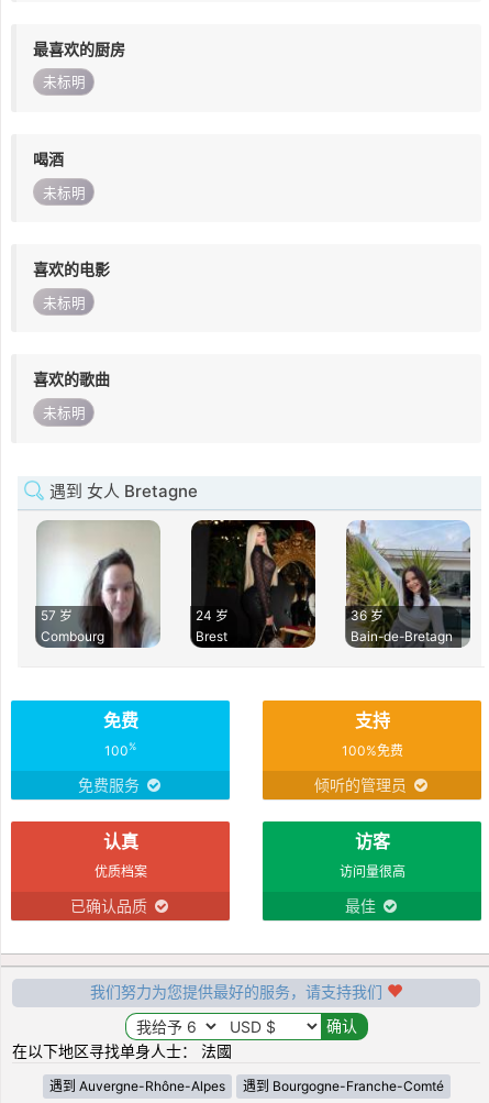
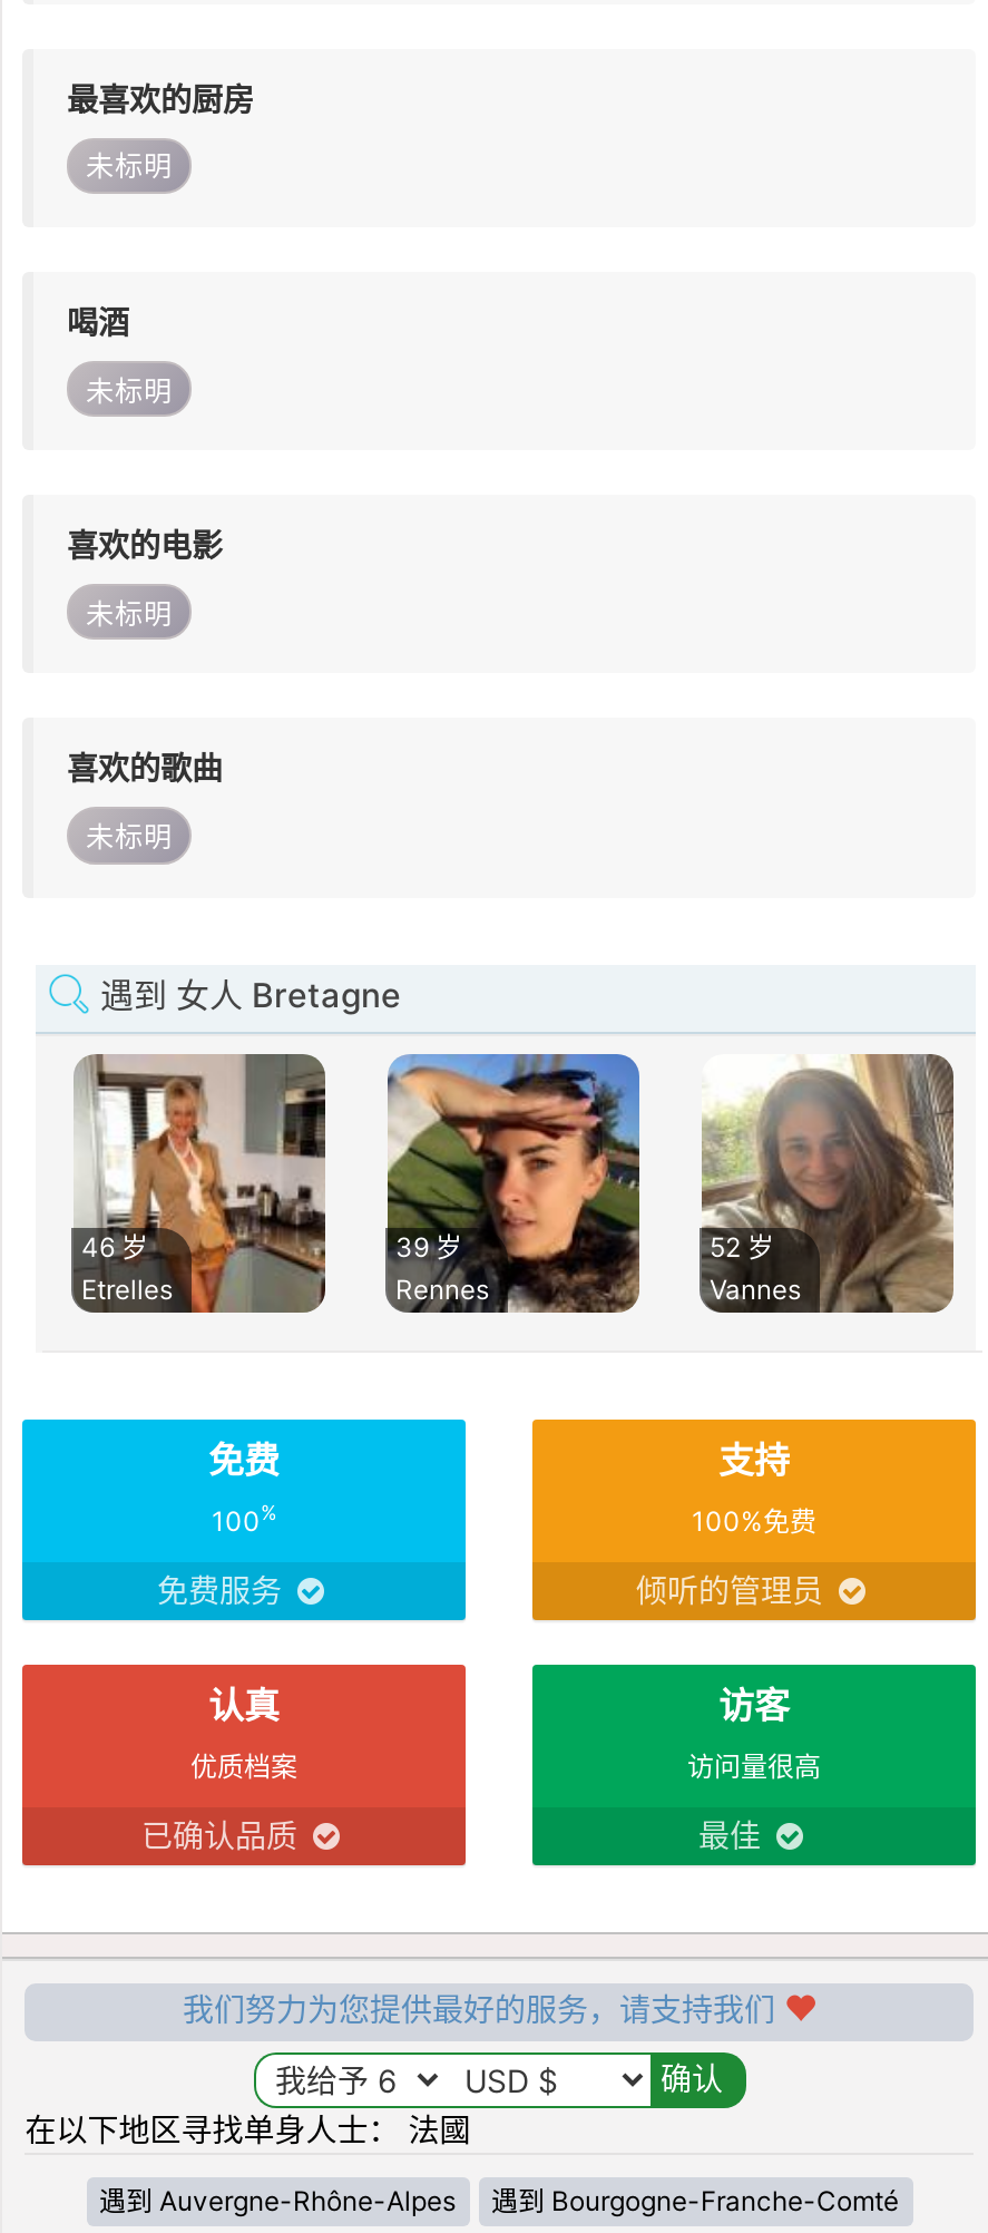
[40,521,159,648] [image] | 57 岁 | Combourg -> [81,1054,325,1315] [image] | 46 岁 | Etrelles
[190,519,316,648] [image] | 24 岁 | Brest -> [385,1052,642,1313] [image] | 39 岁 | Rennes
[345,520,471,644] [image] | 36 岁 | Bain-de-Bretagn -> [702,1052,956,1305] [image] | 52 岁 | Vannes

